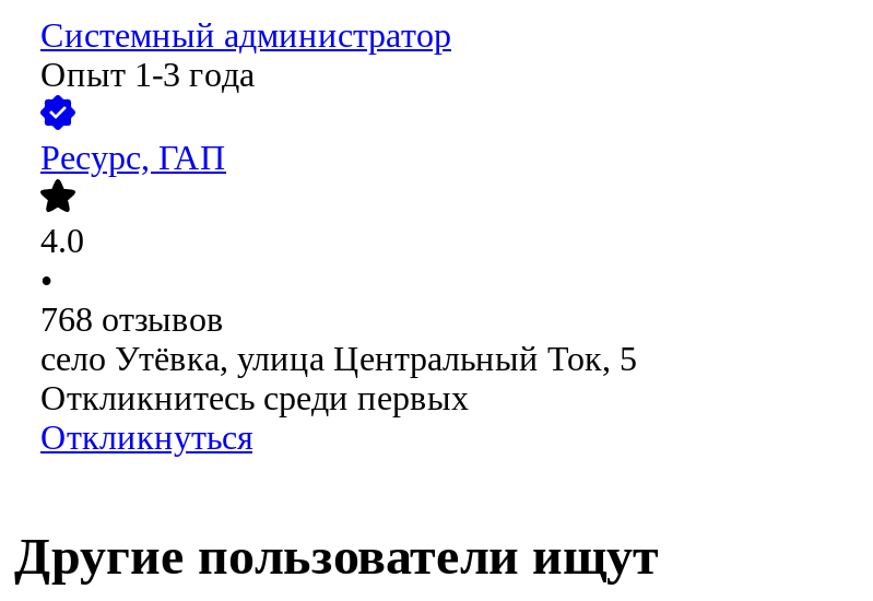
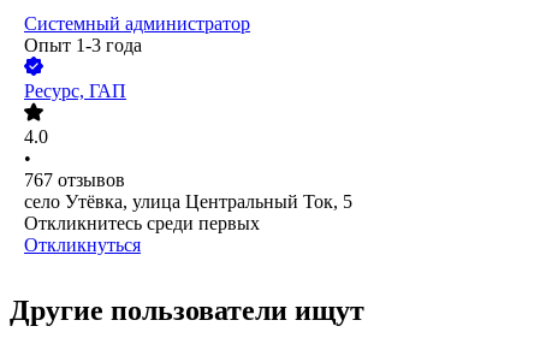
[40,301,224,338] 768 отзывов -> [24,170,125,190] 767 отзывов

